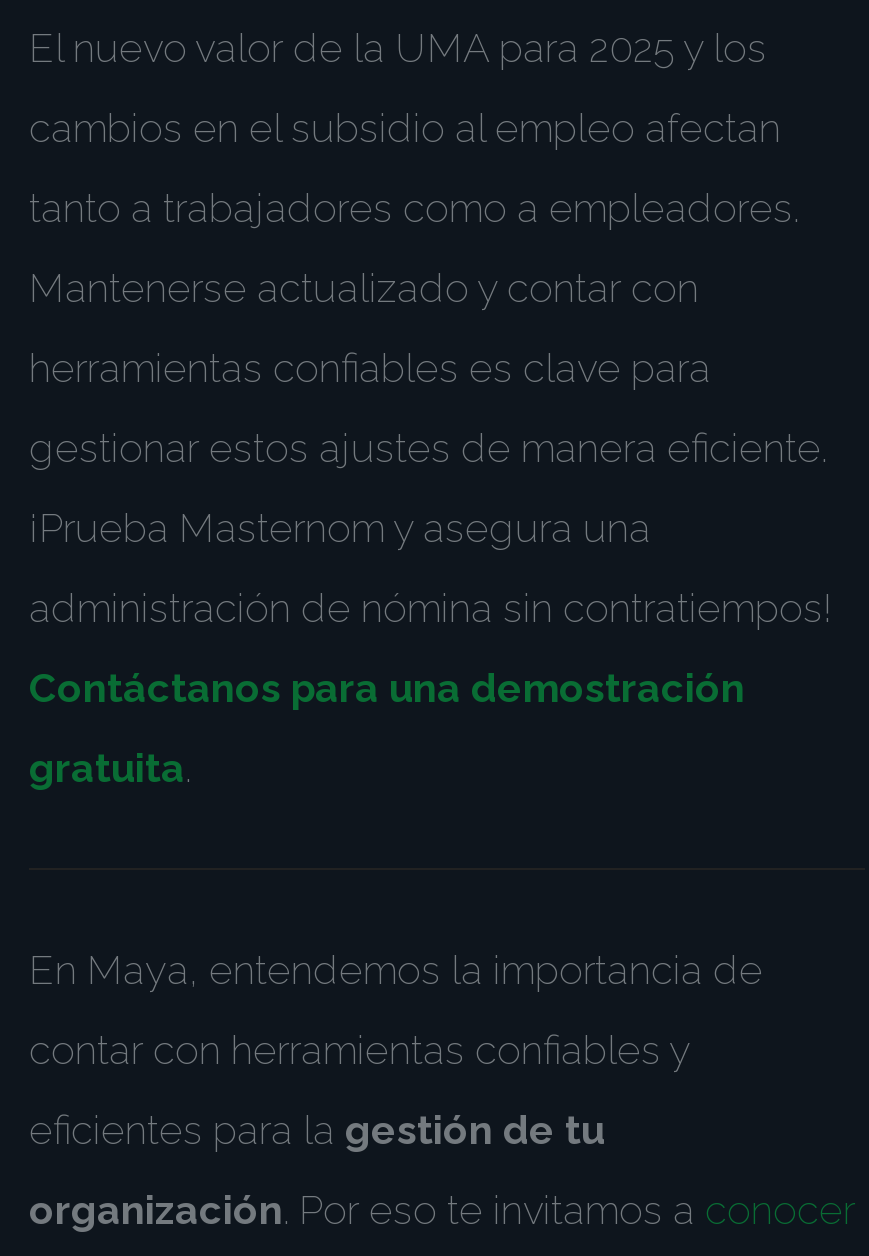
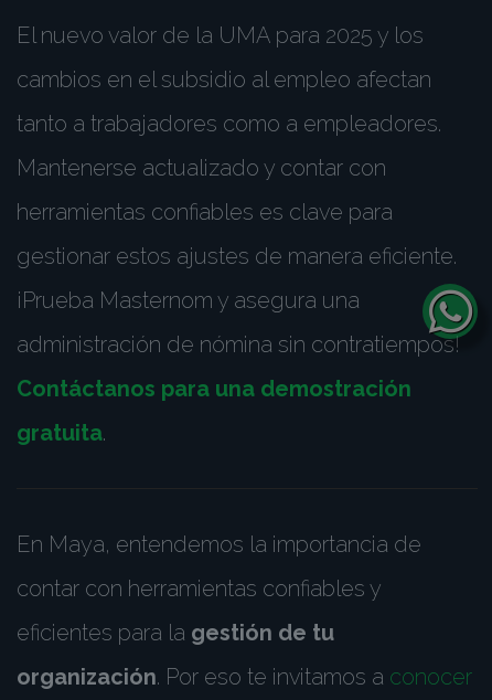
none -> [421,283,479,336] [image]

